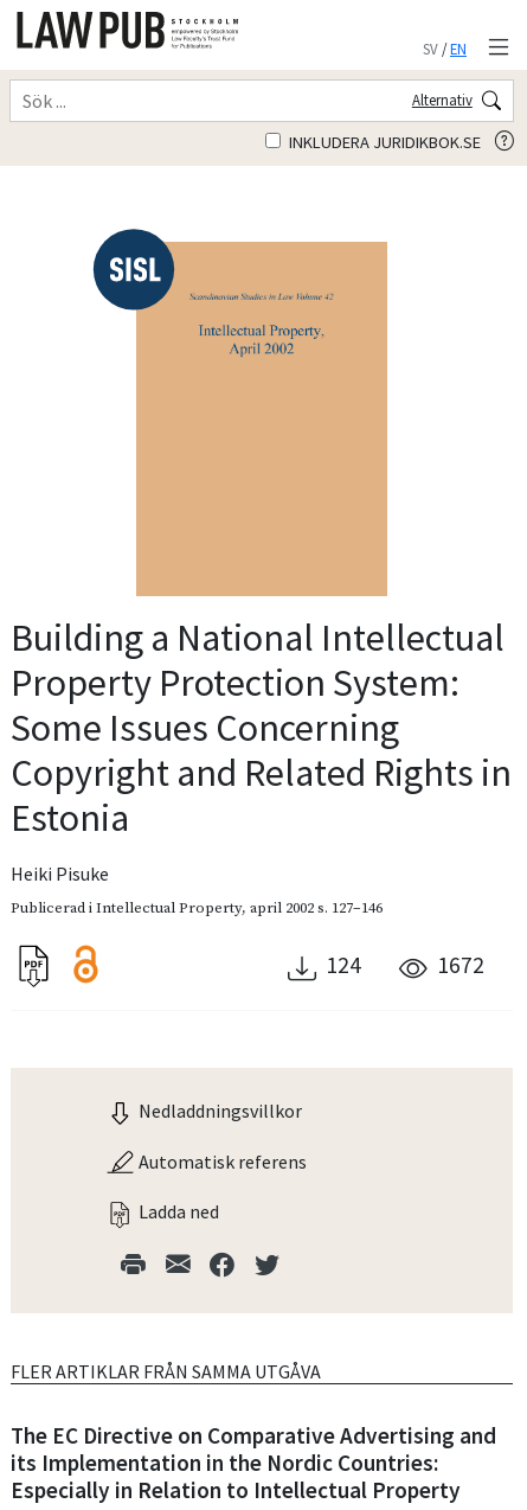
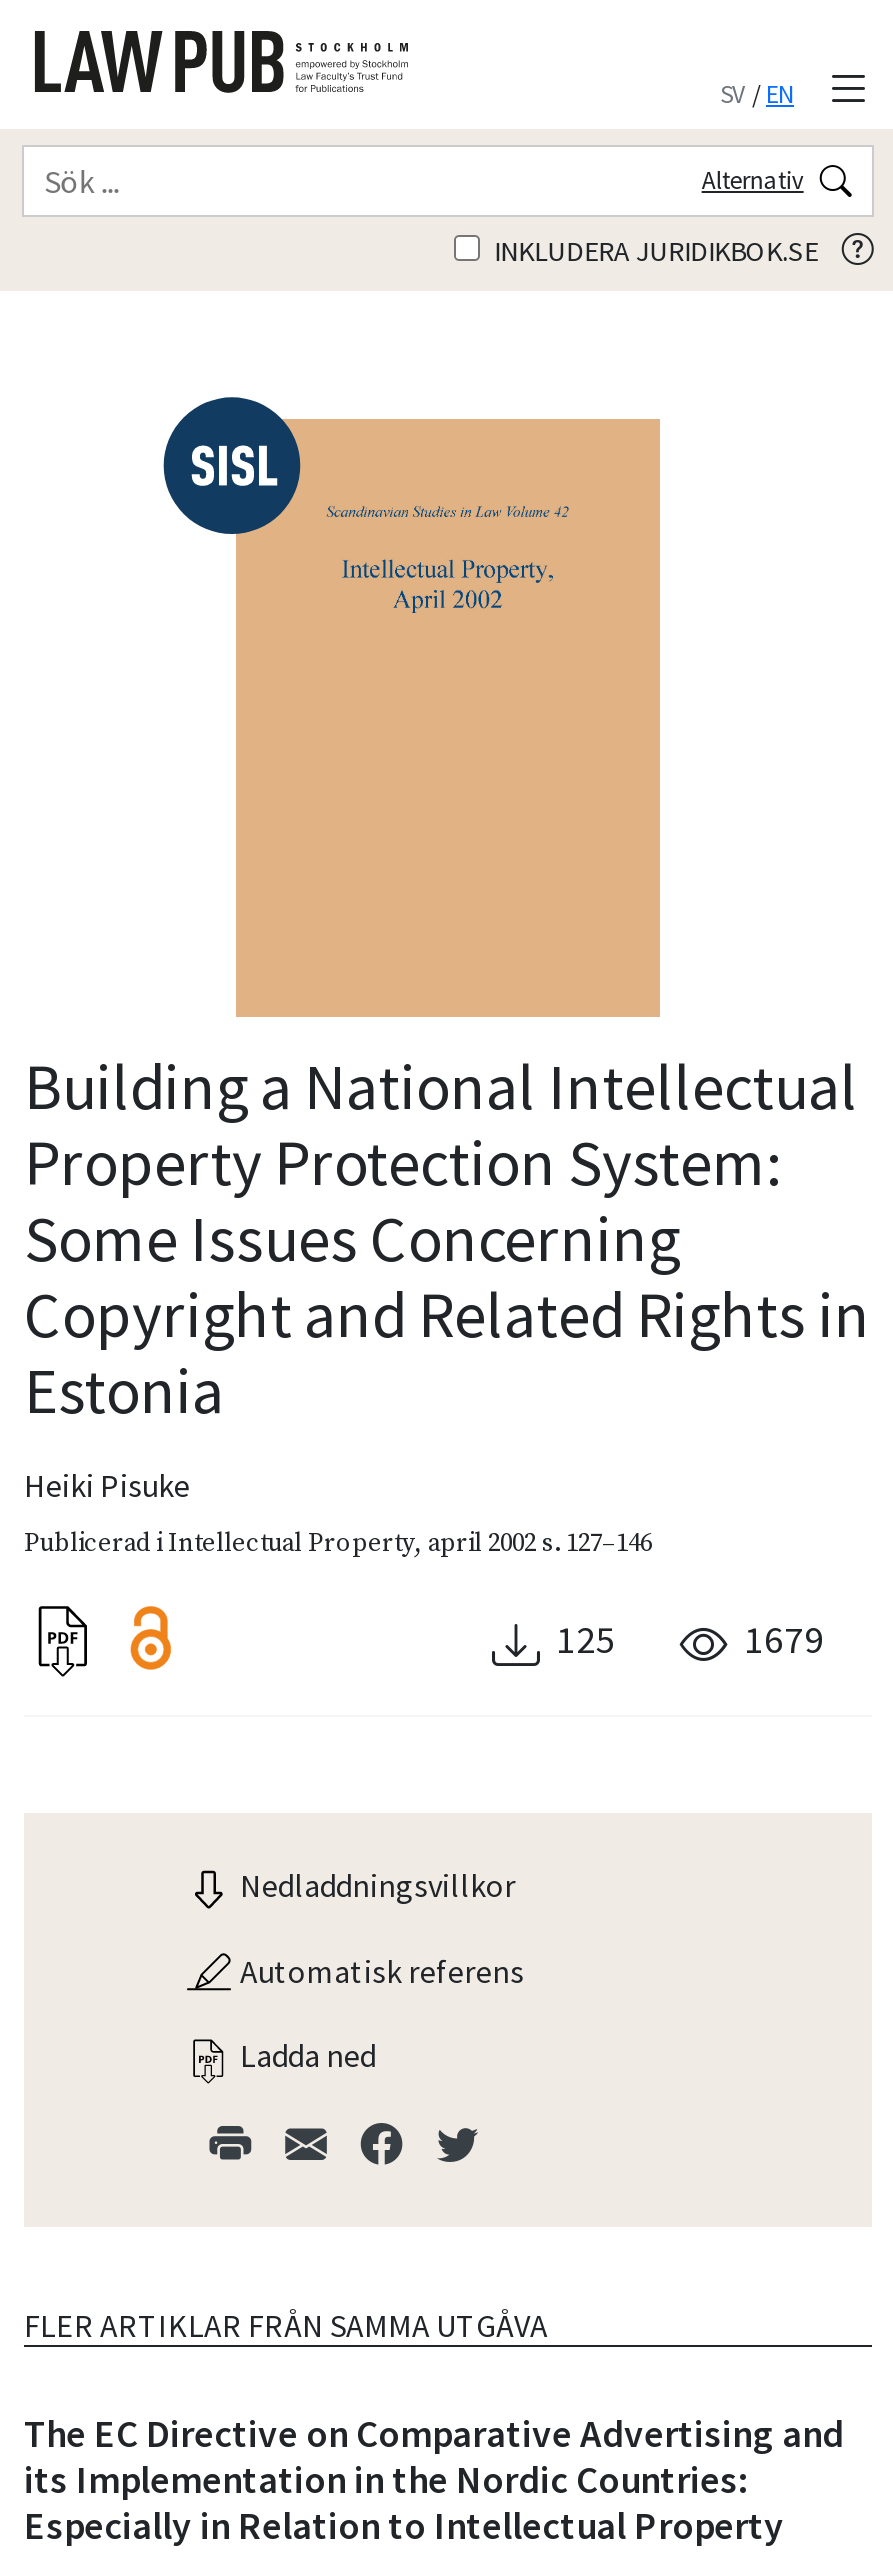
[326,951,361,979] 124 -> [556,1615,616,1663] 125
[437,951,484,979] 1672 -> [744,1615,824,1663] 1679

